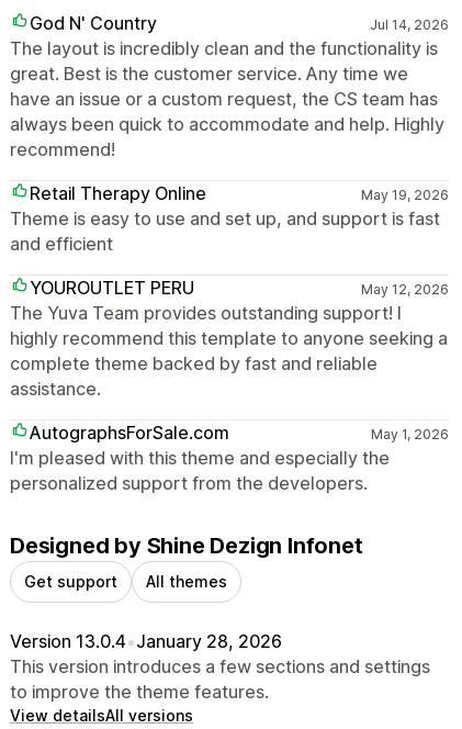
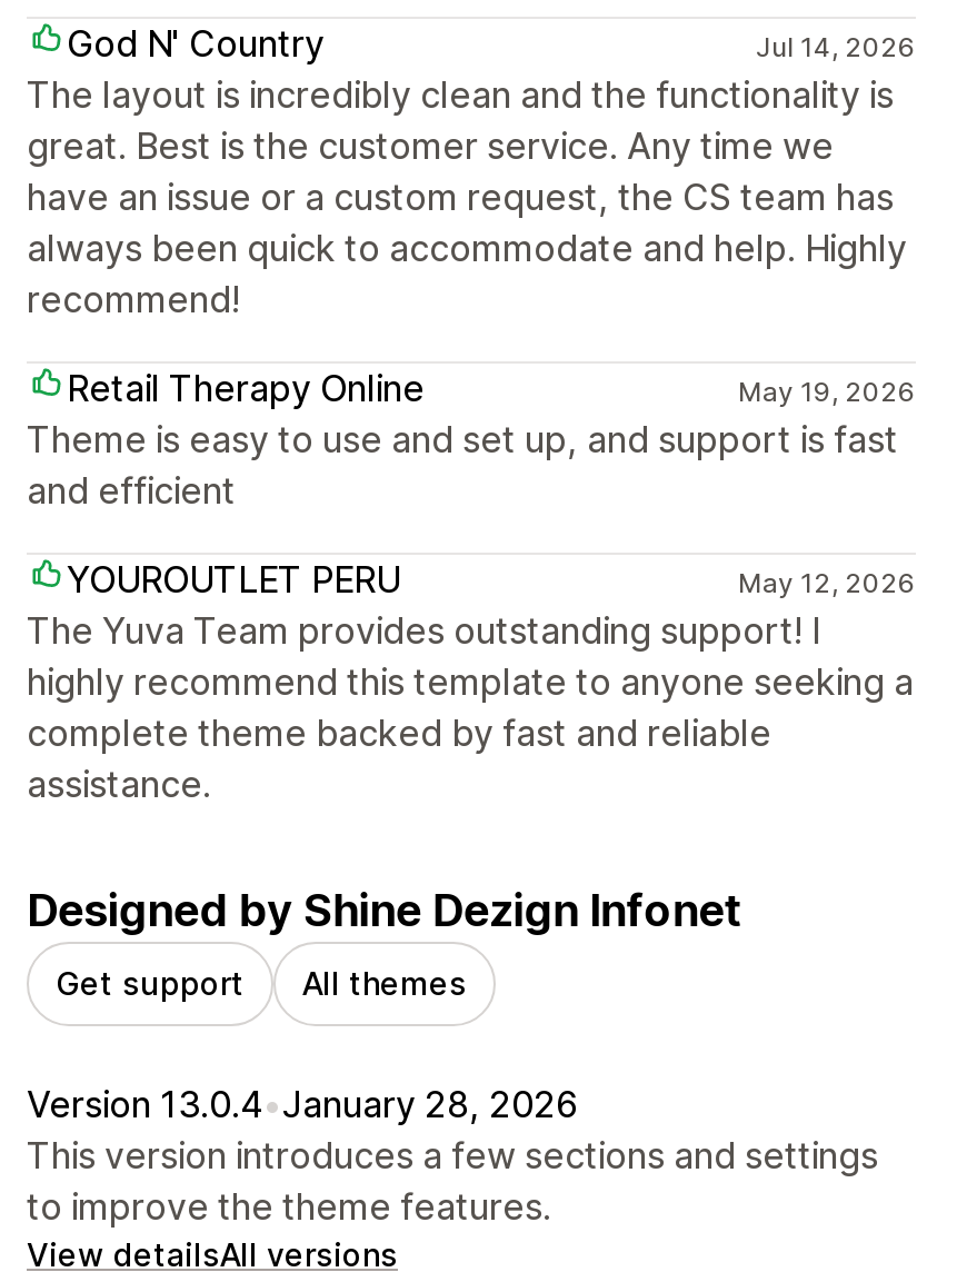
[10,421,449,494] AutographsForSale.com | May 1, 2026 | I'm pleased with this theme and especially the | personalized support from the developers. -> none

